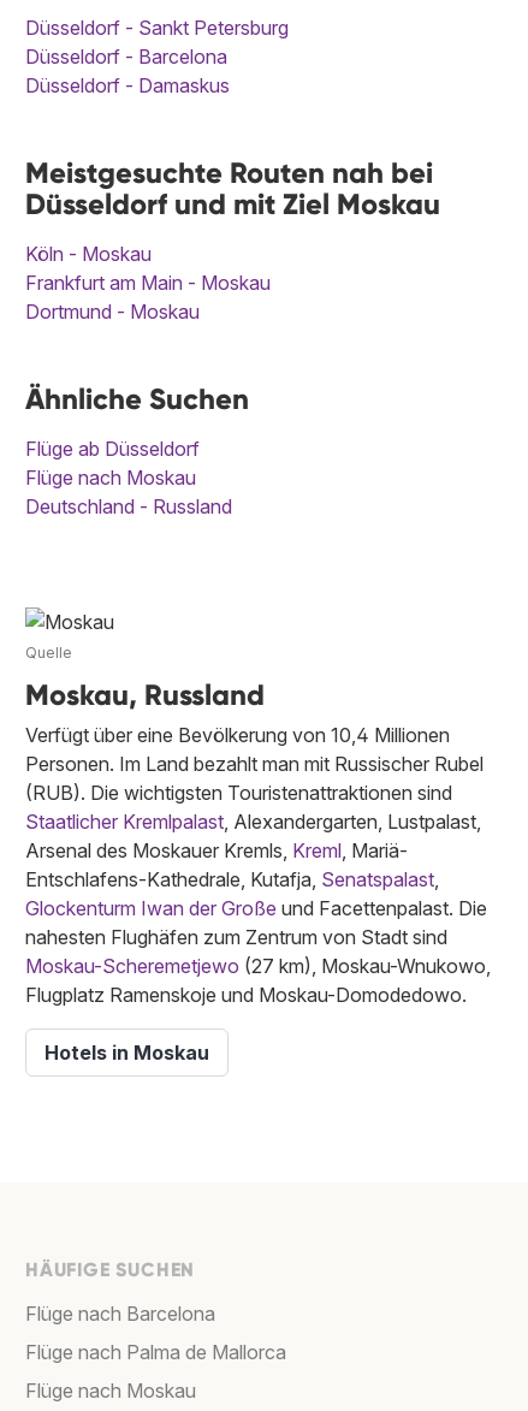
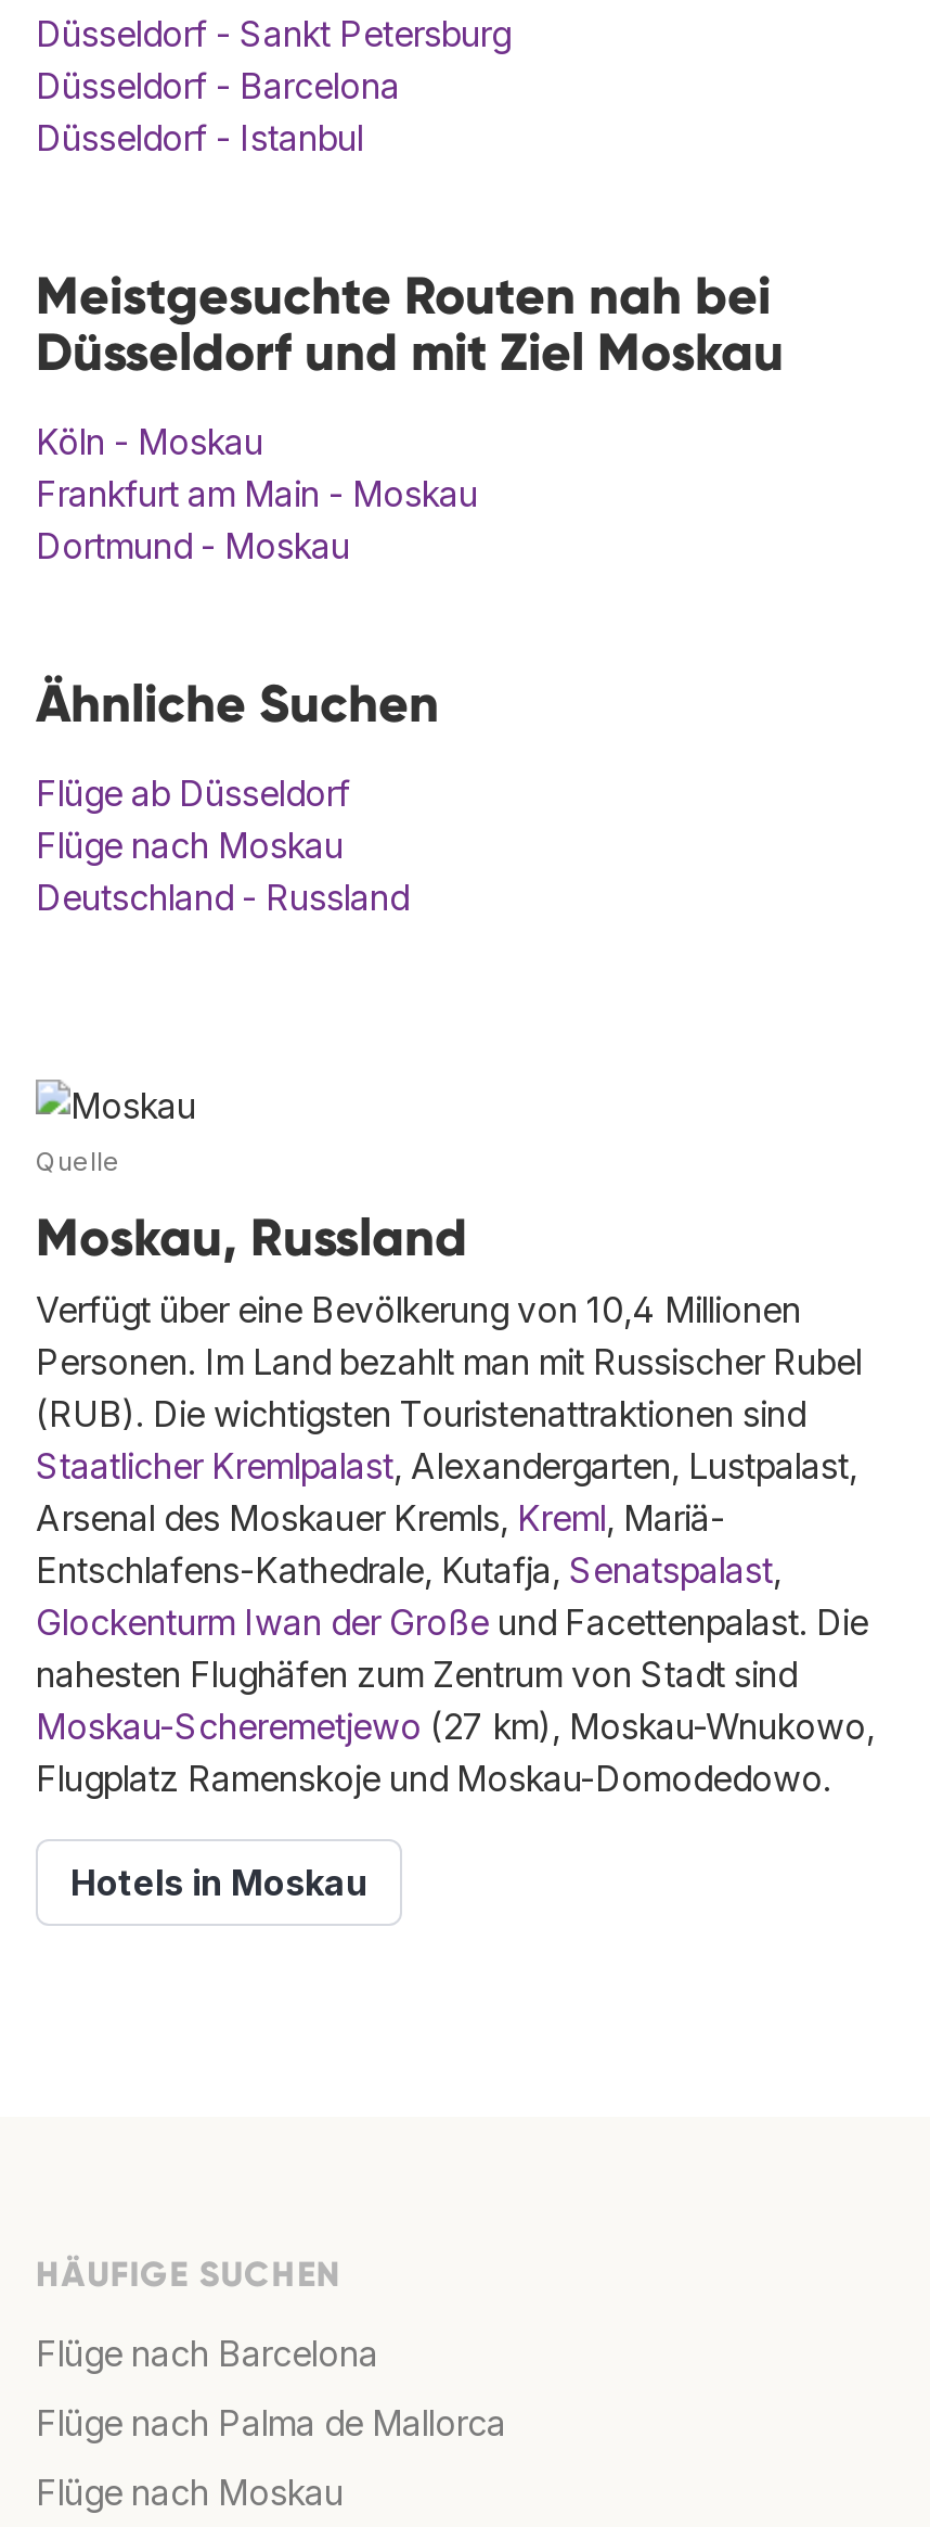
[25,73,230,97] Düsseldorf - Damaskus -> [36,116,363,159] Düsseldorf - Istanbul

